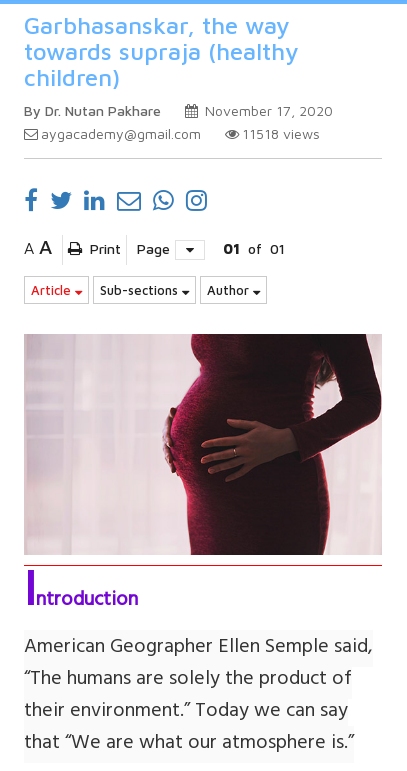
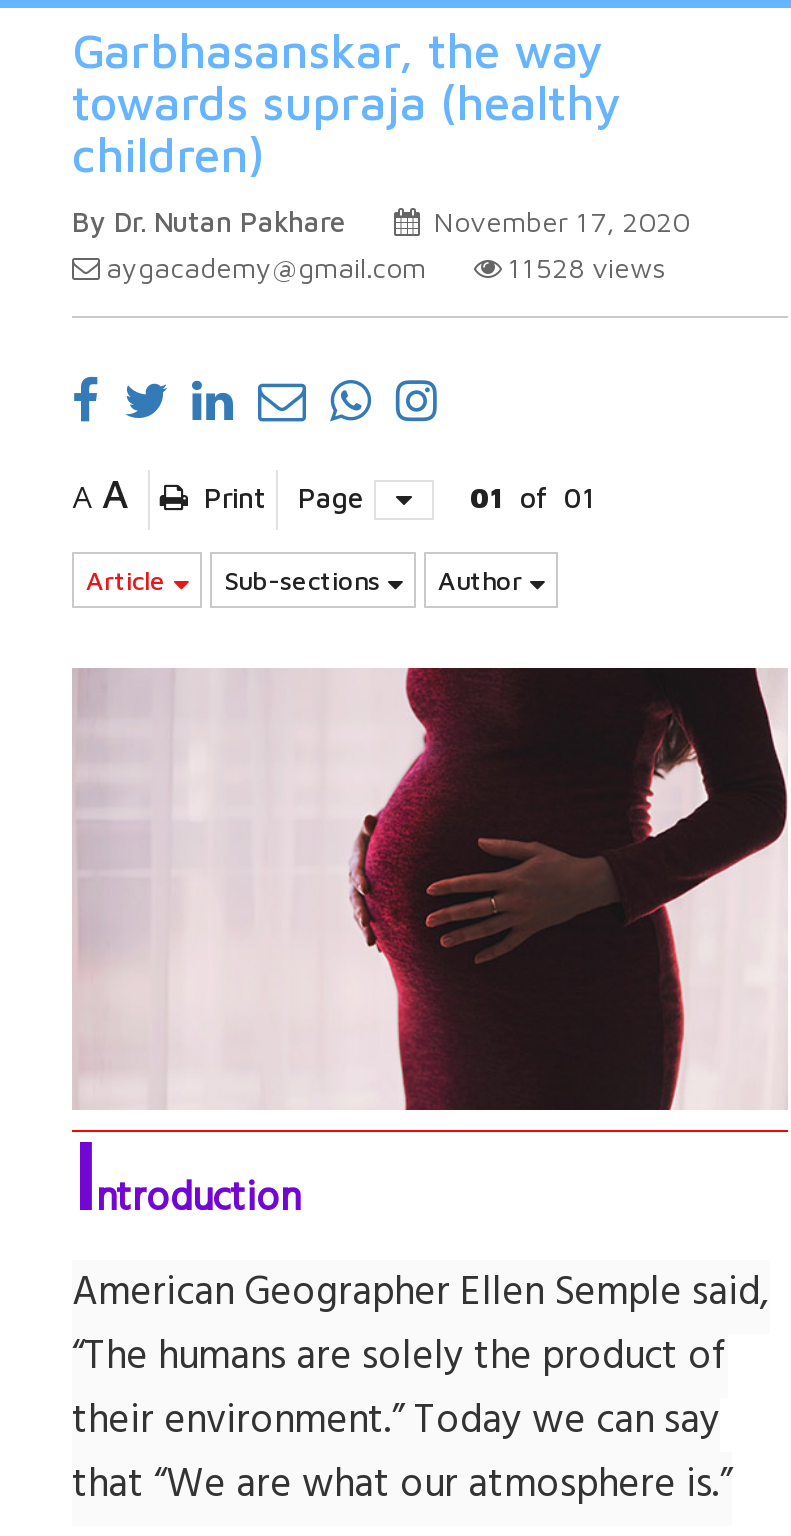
[242,125,320,142] 11518 views -> [508,250,666,284] 11528 views

